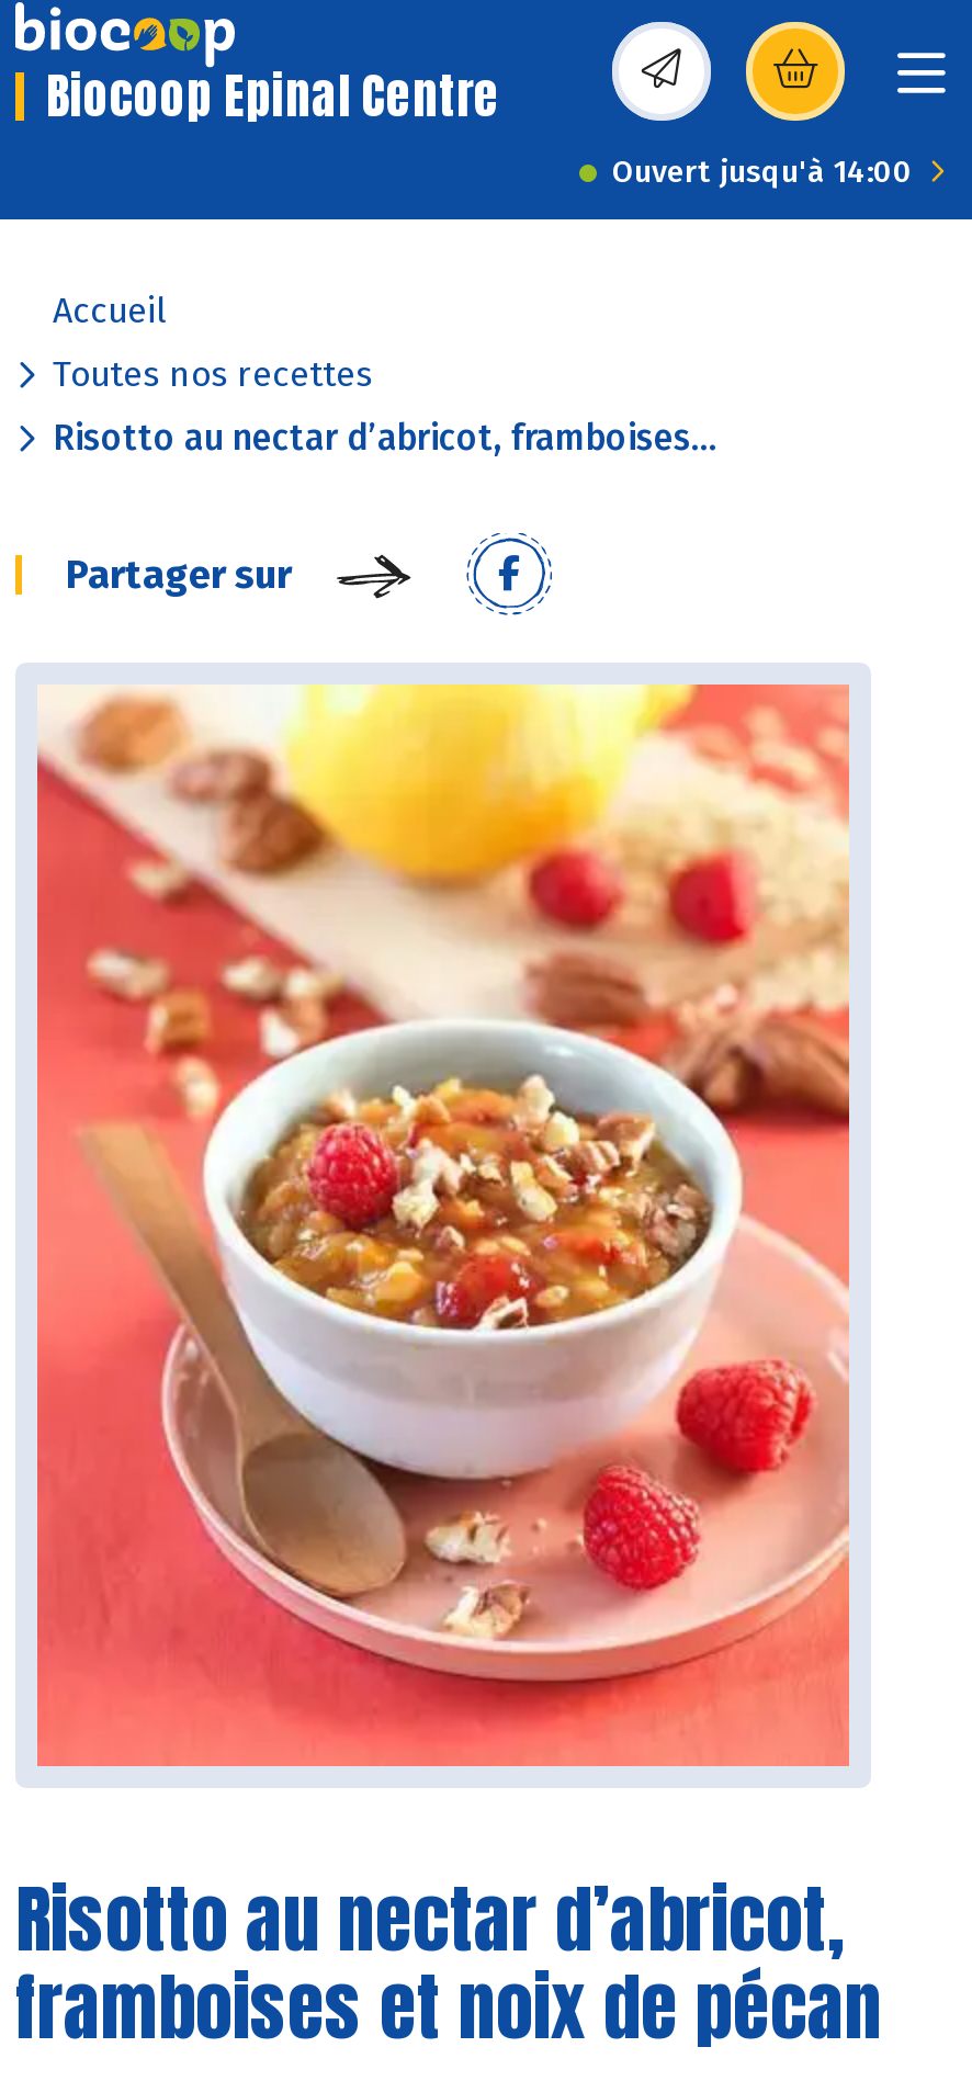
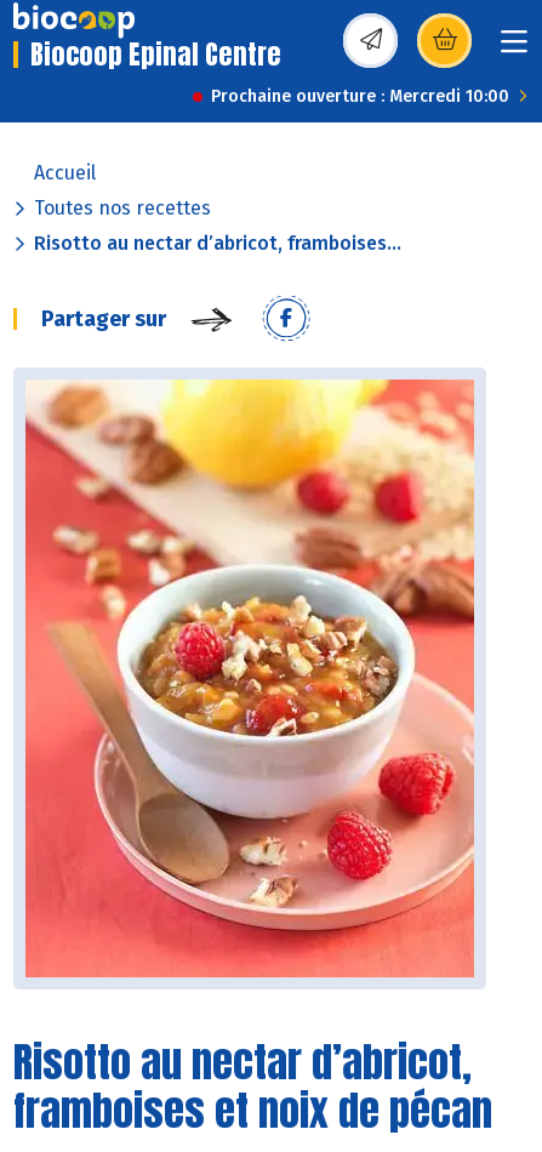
[612,154,913,191] Ouvert jusqu'à 14:00 -> [211,86,509,107] Prochaine ouverture : Mercredi 10:00

